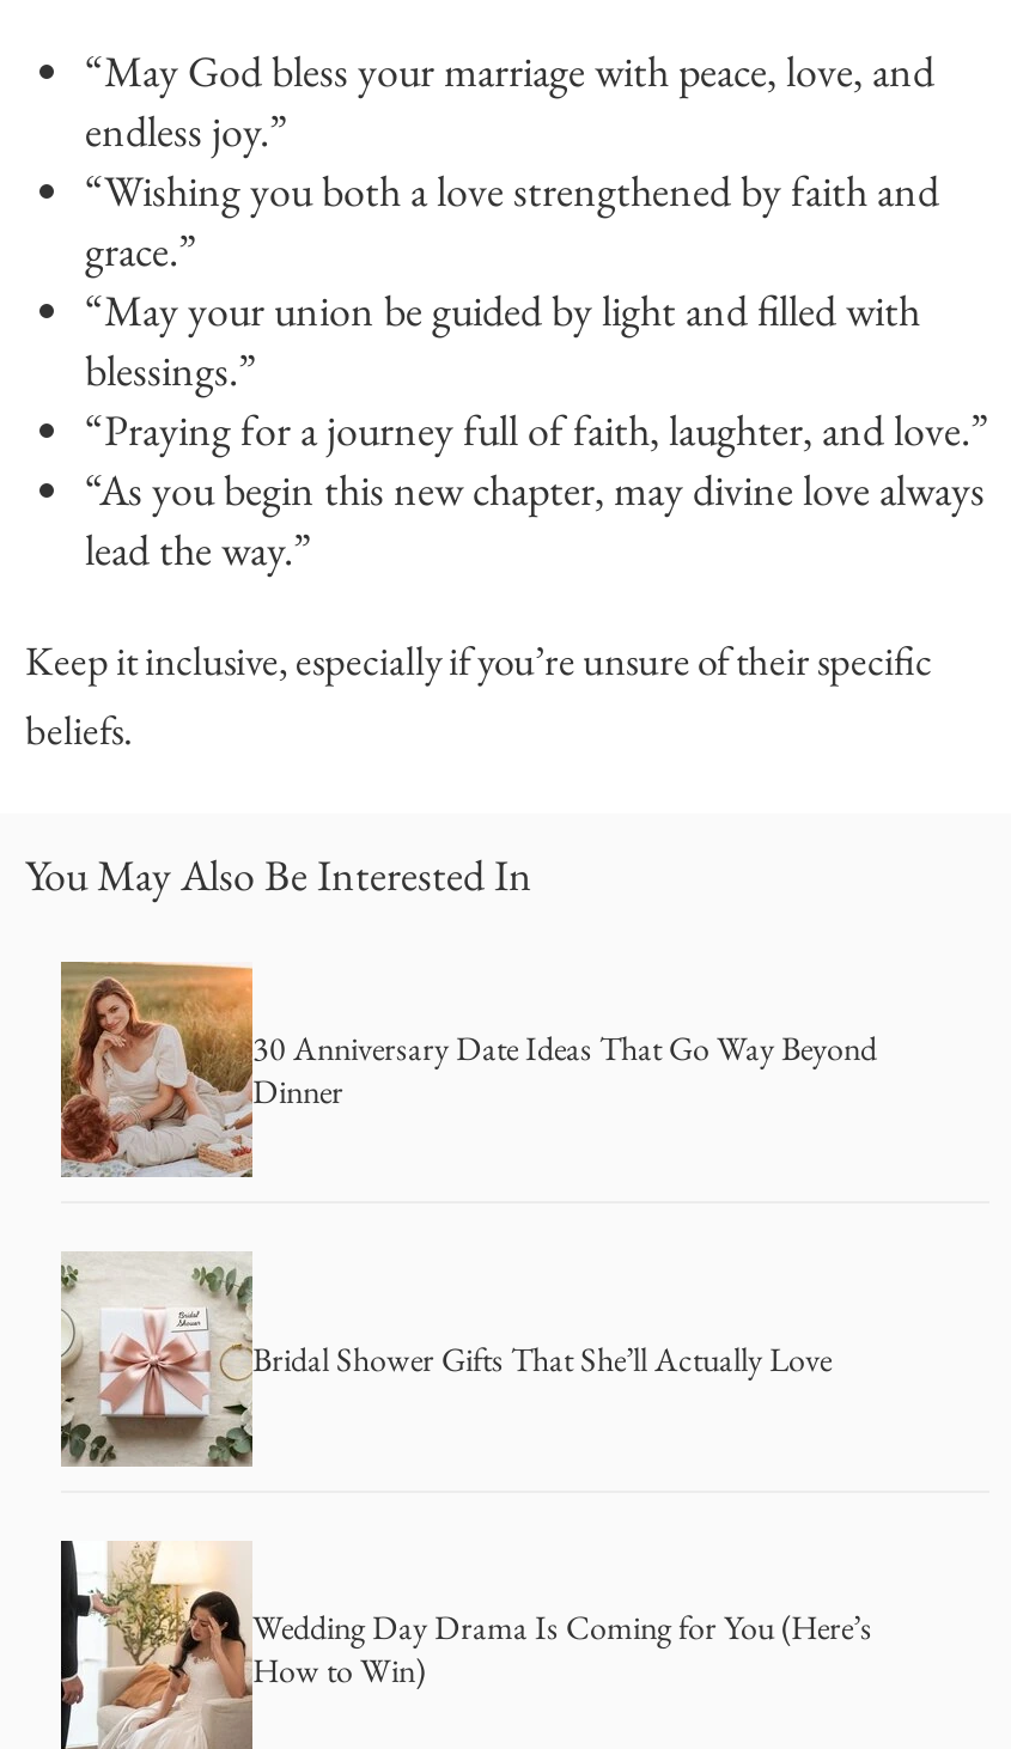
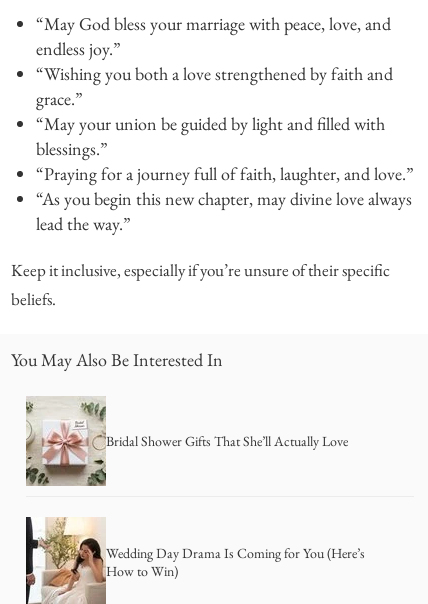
[59,962,877,1177] [image] | 30 Anniversary Date Ideas That Go Way Beyond | Dinner -> none

